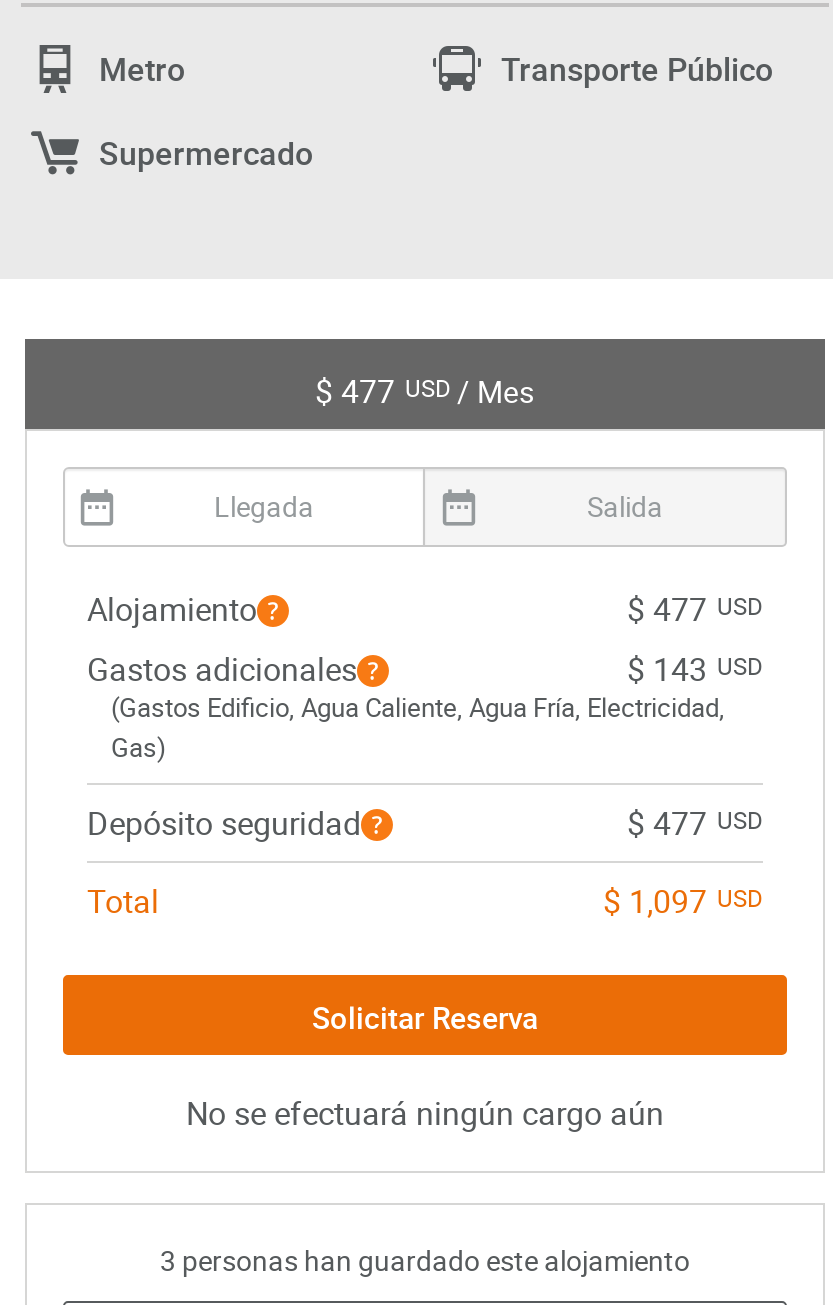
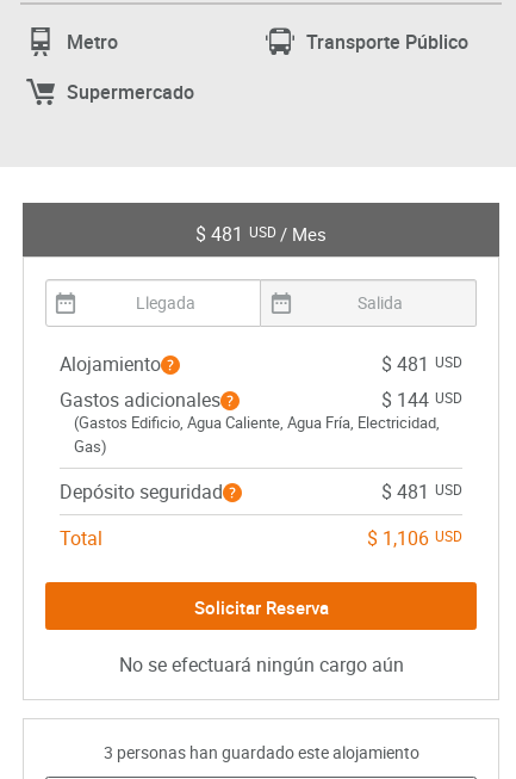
[315,368,535,412] $ 477 USD / Mes -> [195,220,327,247] $ 481 USD / Mes
[627,586,763,630] $ 477 USD -> [381,350,462,377] $ 481 USD
[627,646,763,690] $ 143 USD -> [381,386,462,412] $ 144 USD
[627,800,763,844] $ 477 USD -> [381,478,462,504] $ 481 USD
[603,878,763,922] $ 1,097 USD -> [367,525,462,551] $ 1,106 USD

